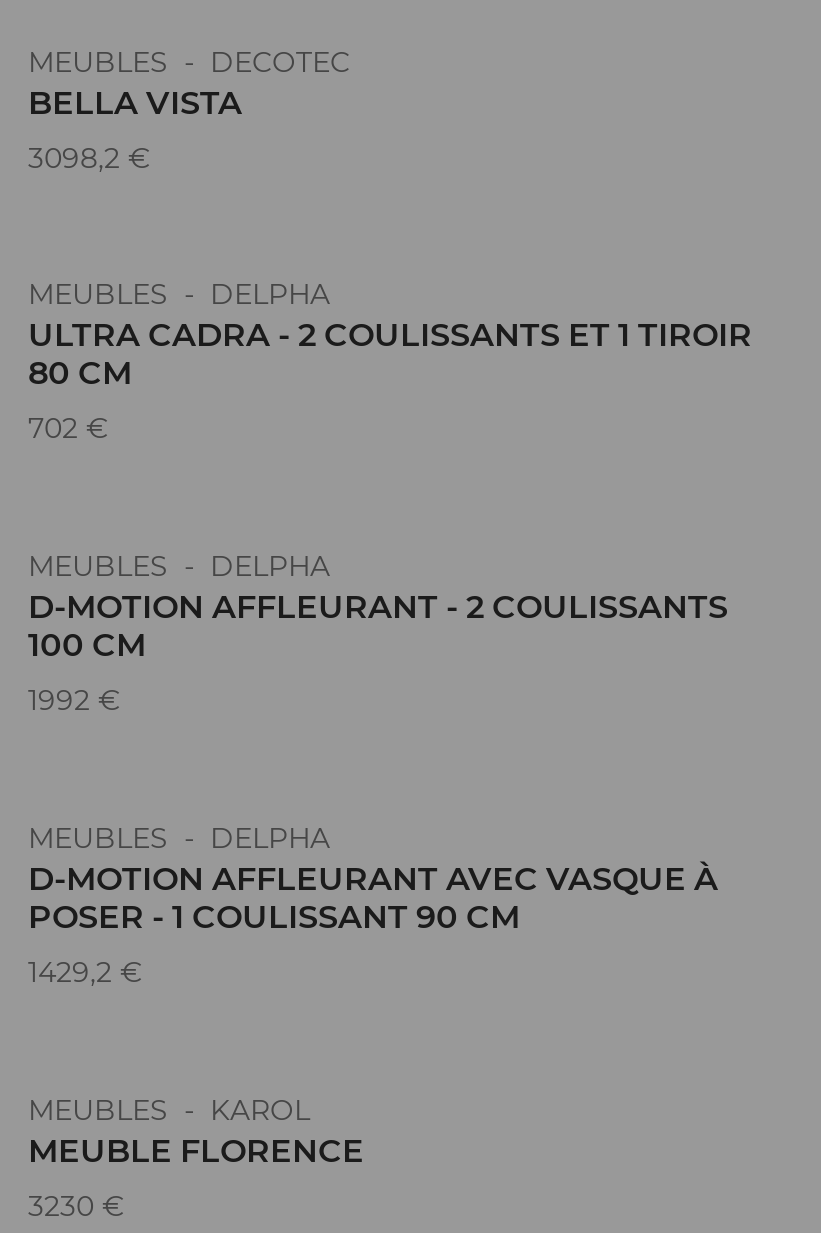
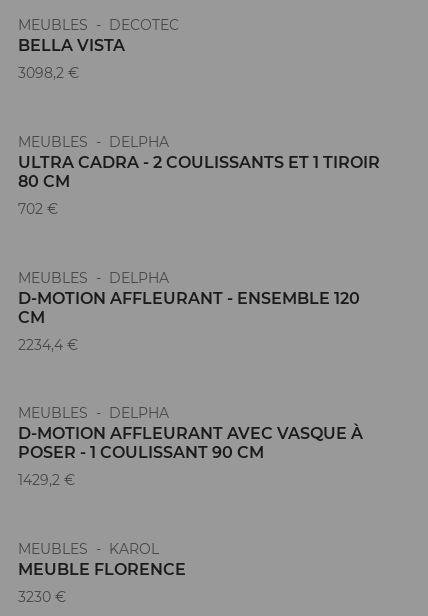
[28,588,728,664] D-MOTION AFFLEURANT - 2 COULISSANTS | 100 CM -> [18,289,360,327] D-MOTION AFFLEURANT - ENSEMBLE 120 | CM
[28,682,120,718] 1992 € -> [18,336,78,354] 2234,4 €

